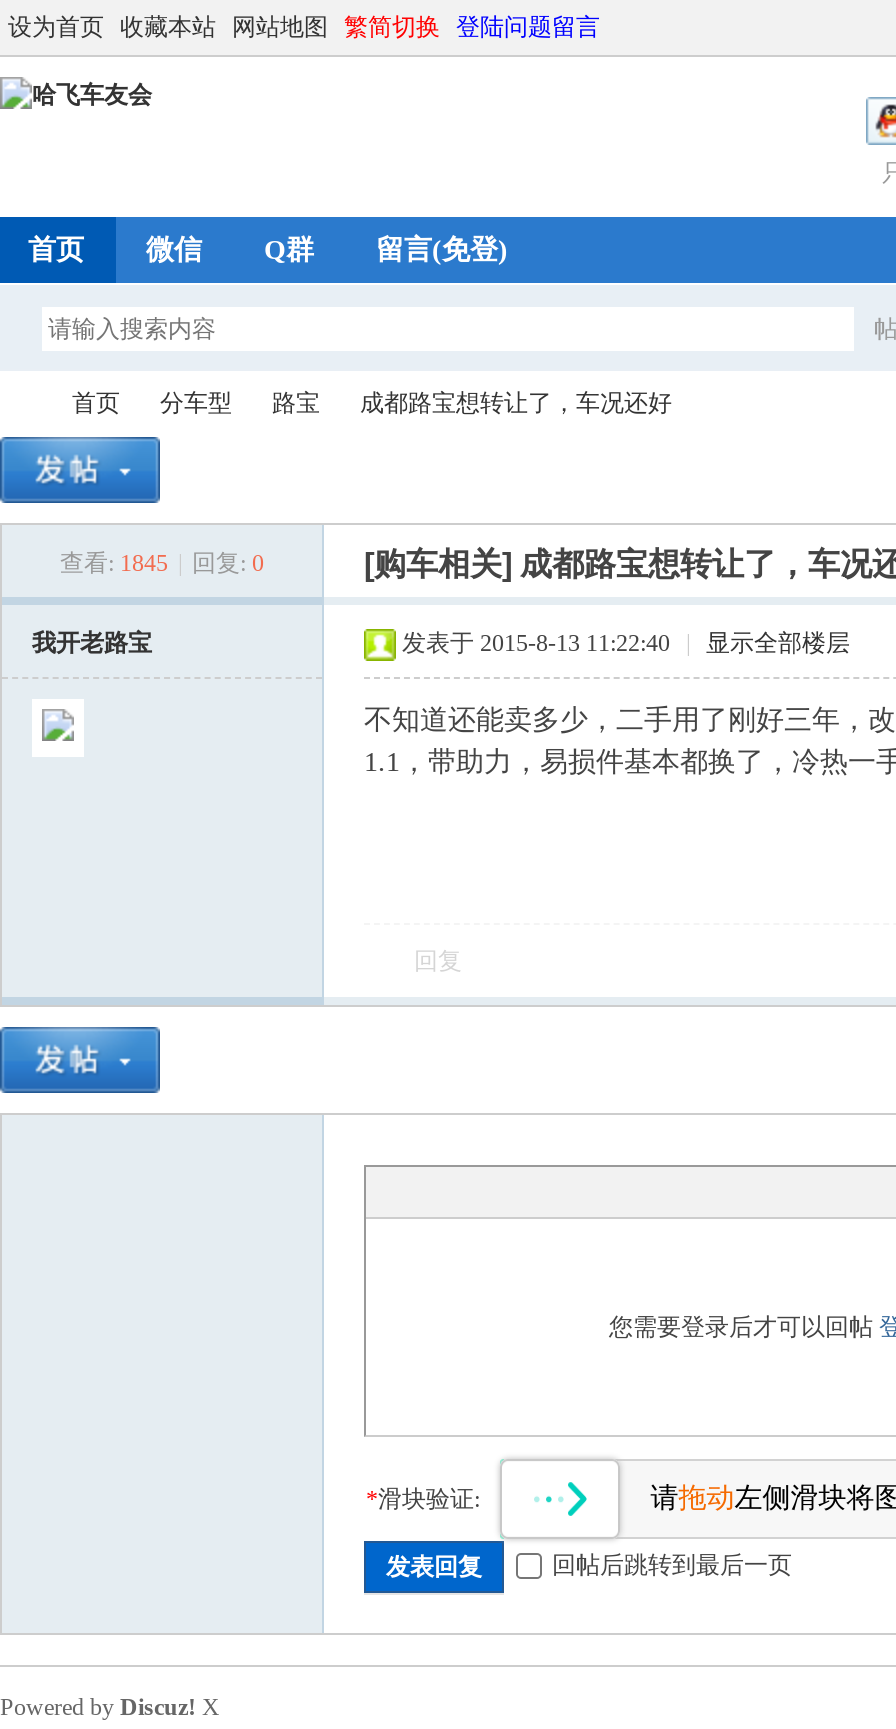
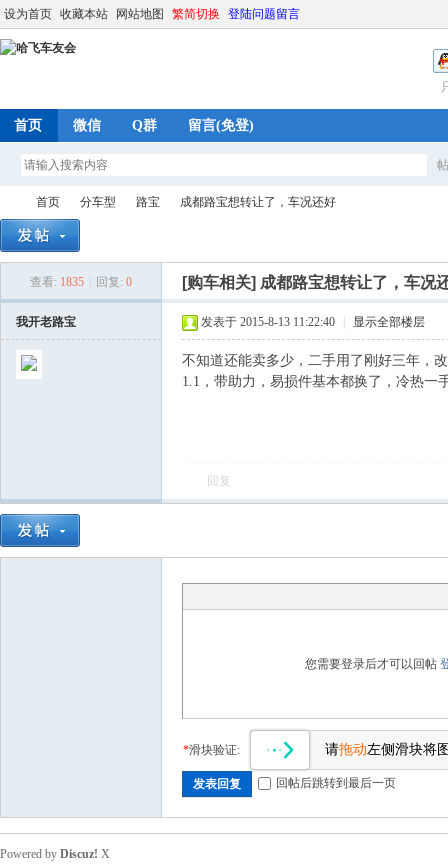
[60,549,168,577] 查看: 1845 -> [30,275,84,289] 查看: 1835

